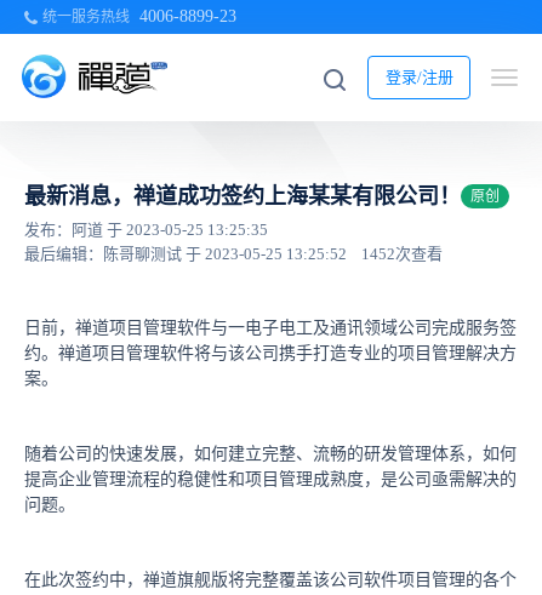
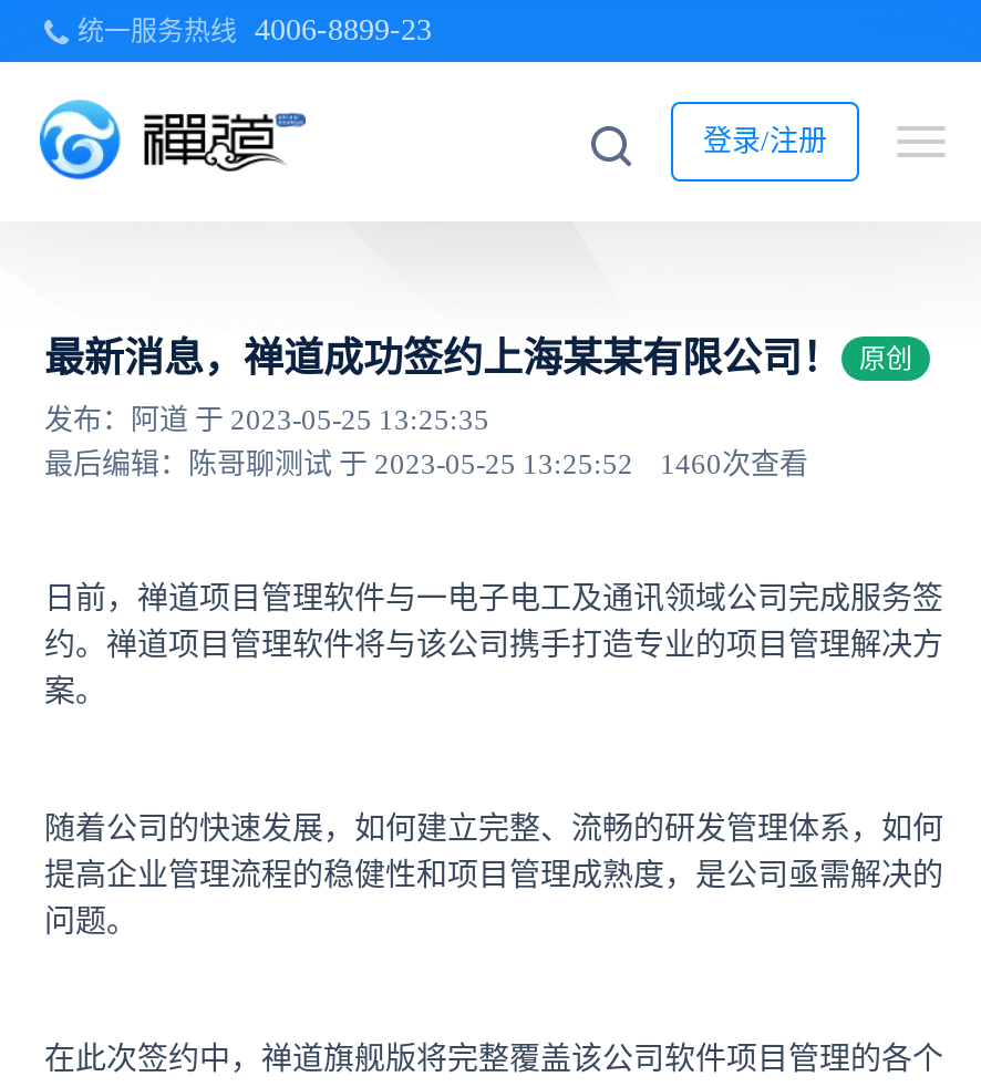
[24,245,443,263] 最后编辑：陈哥聊测试 于 2023-05-25 13:25:52 1452次查看 -> [44,447,808,480] 最后编辑：陈哥聊测试 于 2023-05-25 13:25:52 1460次查看

